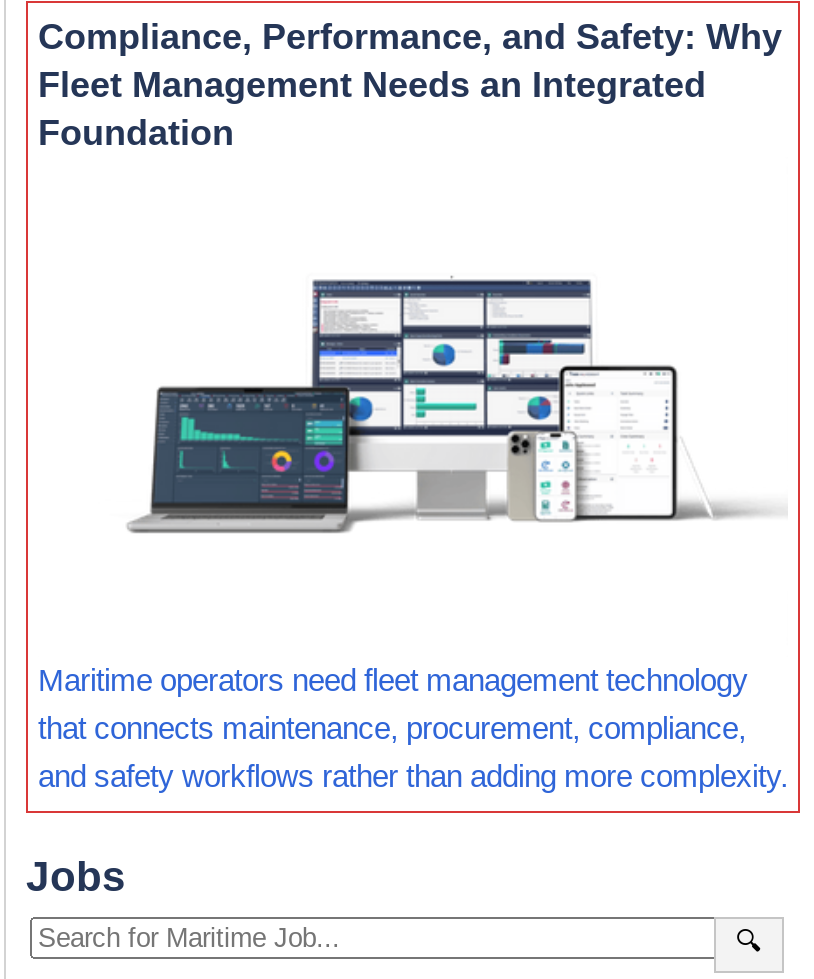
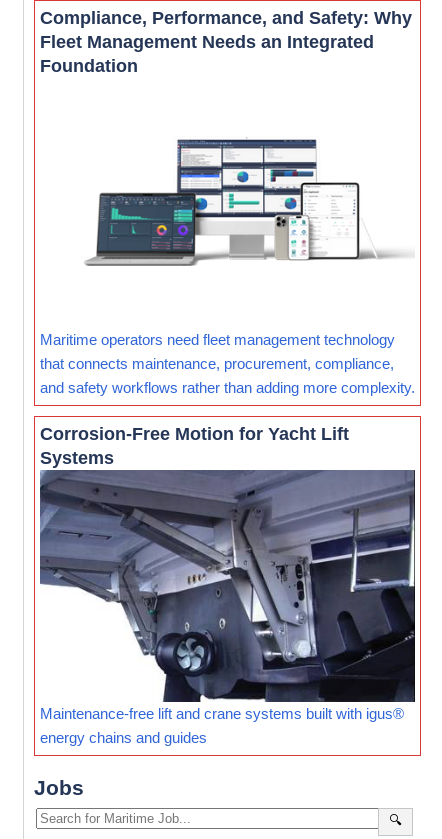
none -> [39,469,416,746] [image] | Maintenance-free lift and crane systems built with igus® | energy chains and guides
none -> [40,424,349,468] Corrosion-Free Motion for Yacht Lift | Systems

